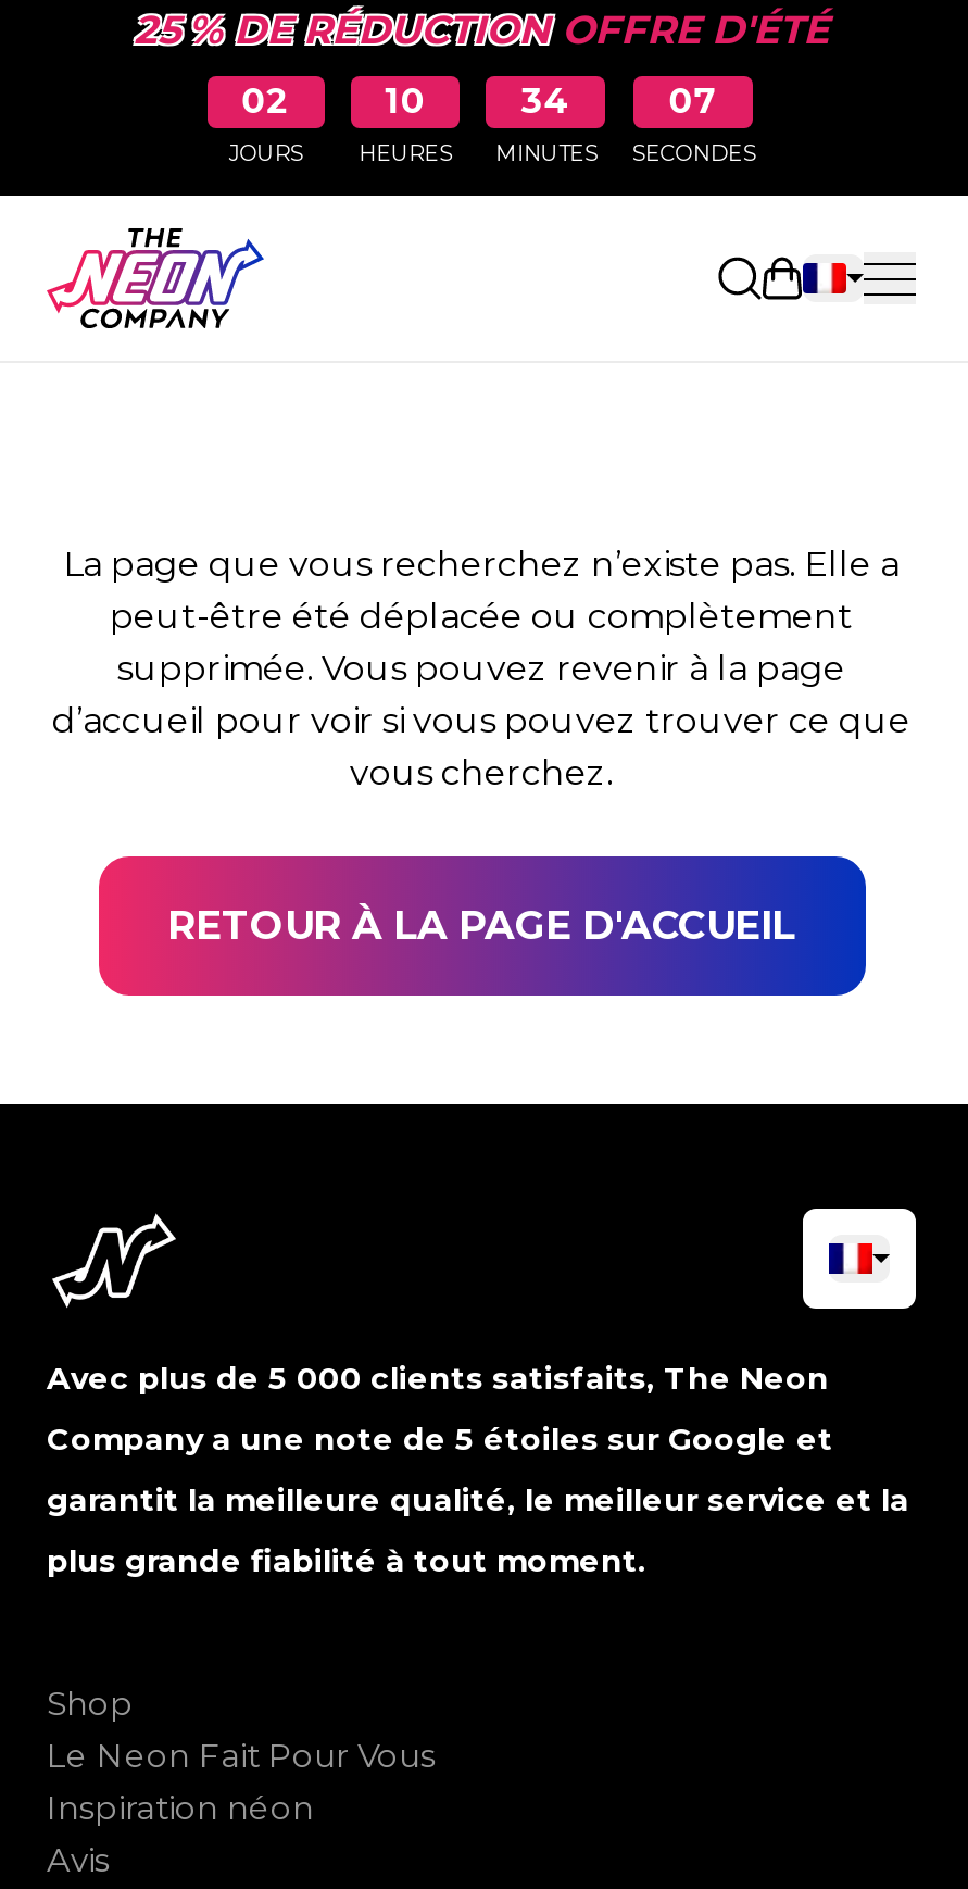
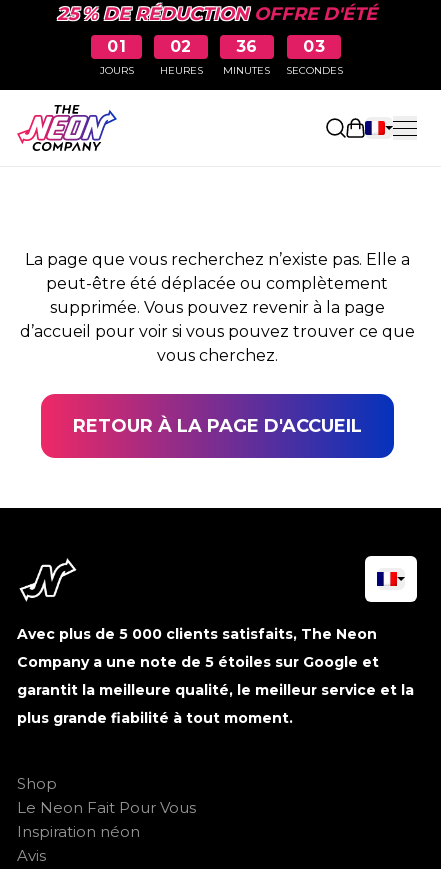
[242,80,289,122] 02 -> [107,37,126,56] 01
[385,80,426,122] 10 -> [170,37,192,56] 02
[521,80,571,122] 34 -> [236,37,258,56] 36
[669,80,718,122] 07 -> [303,37,325,56] 03

